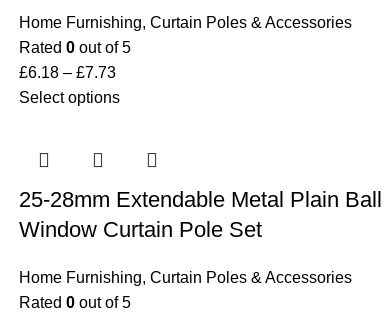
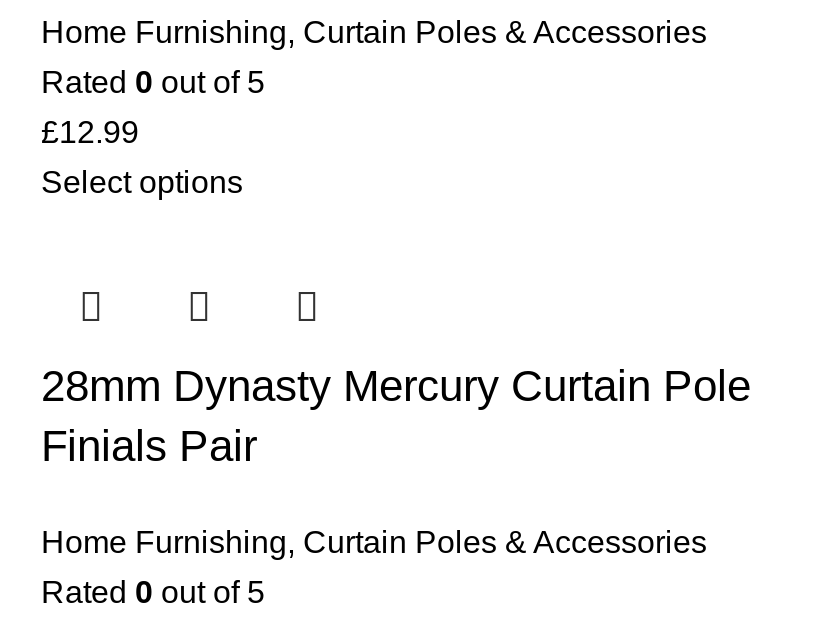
[19,63,116,80] £6.18 – £7.73 -> [41,115,139,149] £12.99
[19,186,382,241] 25-28mm Extendable Metal Plain Ball | Window Curtain Pole Set -> [41,361,751,471] 28mm Dynasty Mercury Curtain Pole | Finials Pair

